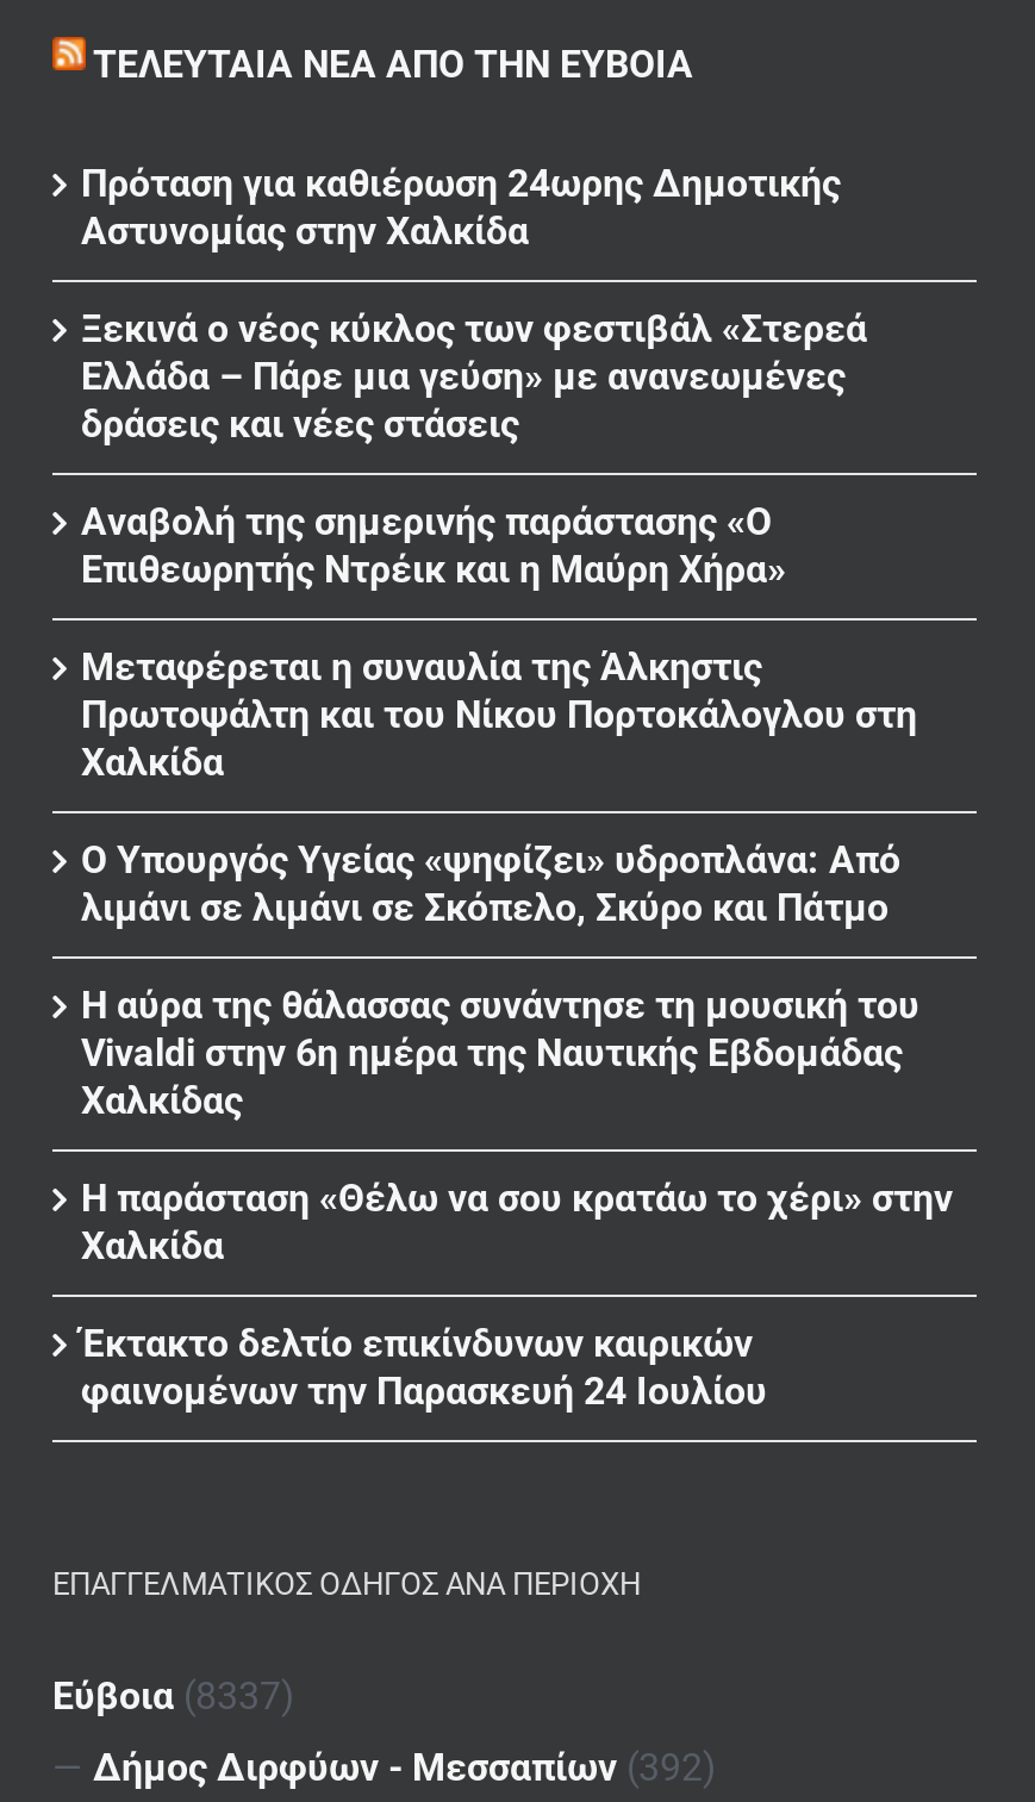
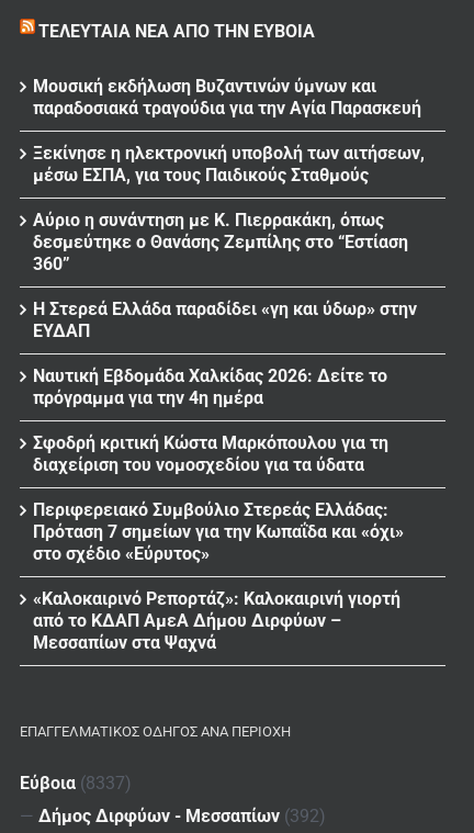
[81,160,841,253] Πρόταση για καθιέρωση 24ωρης Δημοτικής | Αστυνομίας στην Χαλκίδα -> [33,76,421,118] Μουσική εκδήλωση Βυζαντινών ύμνων και | παραδοσιακά τραγούδια για την Αγία Παρασκευή
[81,306,867,446] Ξεκινά ο νέος κύκλος των φεστιβάλ «Στερεά | Ελλάδα – Πάρε μια γεύση» με ανανεωμένες | δράσεις και νέες στάσεις -> [33,142,425,185] Ξεκίνησε η ηλεκτρονική υποβολή των αιτήσεων, | μέσω ΕΣΠΑ, για τους Παιδικούς Σταθμούς
[81,499,786,591] Αναβολή της σημερινής παράστασης «Ο | Επιθεωρητής Ντρέικ και η Μαύρη Χήρα» -> [33,209,408,274] Αύριο η συνάντηση με Κ. Πιερρακάκη, όπως | δεσμεύτηκε ο Θανάσης Ζεμπίλης στο “Εστίαση | 360”
[81,644,917,784] Μεταφέρεται η συναυλία της Άλκηστις | Πρωτοψάλτη και του Νίκου Πορτοκάλογλου στη | Χαλκίδα -> [33,298,417,341] Η Στερεά Ελλάδα παραδίδει «γη και ύδωρ» στην | ΕΥΔΑΠ
[81,837,900,930] Ο Υπουργός Υγείας «ψηφίζει» υδροπλάνα: Από | λιμάνι σε λιμάνι σε Σκόπελο, Σκύρο και Πάτμο -> [33,365,387,408] Ναυτική Εβδομάδα Χαλκίδας 2026: Δείτε το | πρόγραμμα για την 4η ημέρα
[81,982,919,1123] Η αύρα της θάλασσας συνάντησε τη μουσική του | Vivaldi στην 6η ημέρα της Ναυτικής Εβδομάδας | Χαλκίδας -> [33,432,388,475] Σφοδρή κριτική Κώστα Μαρκόπουλου για τη | διαχείριση του νομοσχεδίου για τα ύδατα
[81,1175,953,1268] Η παράσταση «Θέλω να σου κρατάω το χέρι» στην | Χαλκίδα -> [33,499,404,564] Περιφερειακό Συμβούλιο Στερεάς Ελλάδας: | Πρόταση 7 σημείων για την Κωπαΐδα και «όχι» | στο σχέδιο «Εύρυτος»
[81,1320,767,1413] Έκτακτο δελτίο επικίνδυνων καιρικών | φαινομένων την Παρασκευή 24 Ιουλίου -> [33,588,400,653] «Καλοκαιρινό Ρεπορτάζ»: Καλοκαιρινή γιορτή | από το ΚΔΑΠ ΑμεΑ Δήμου Διρφύων – | Μεσσαπίων στα Ψαχνά

